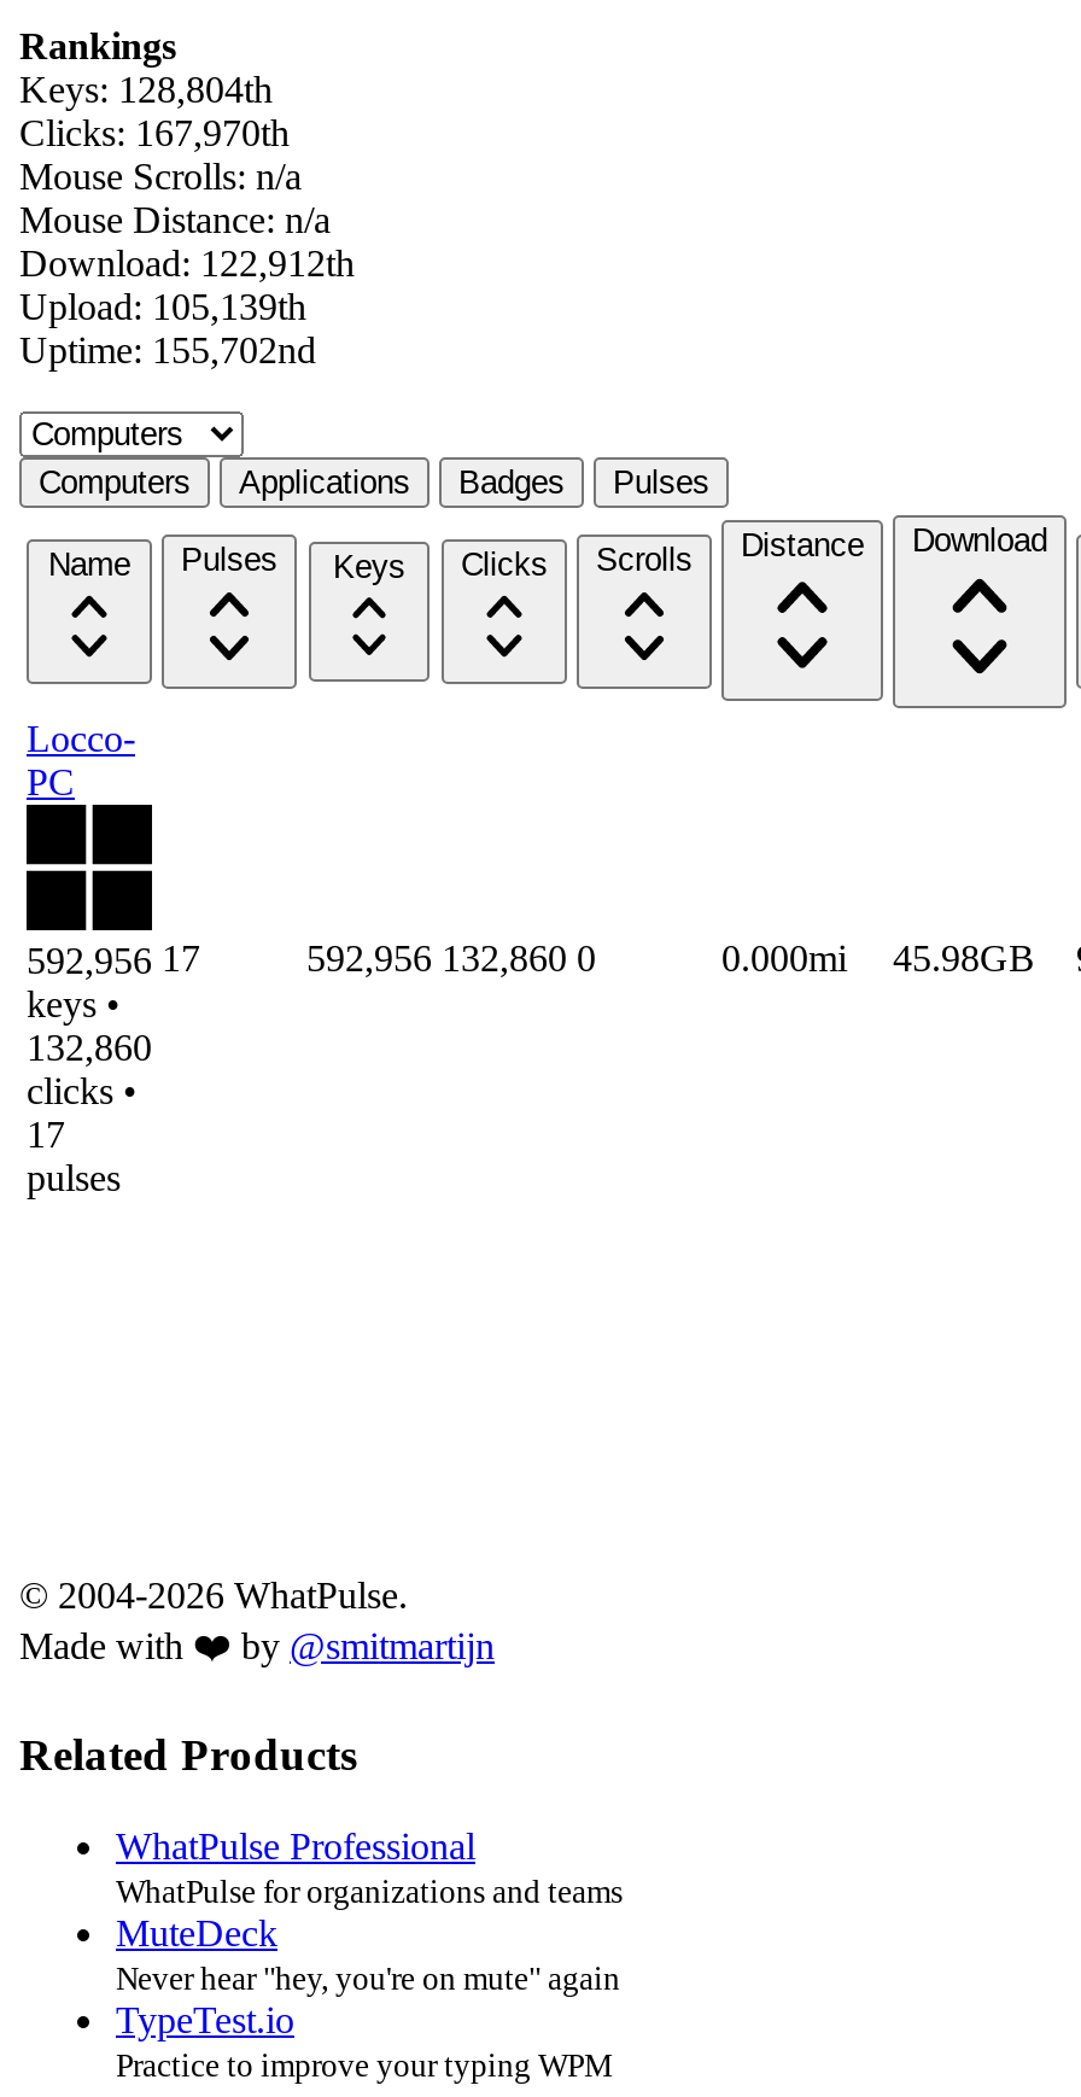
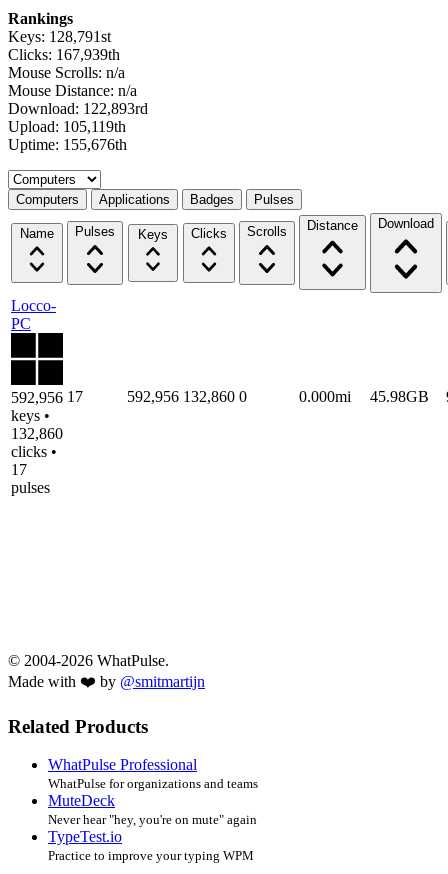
[19,69,273,110] Keys: 128,804th -> [8,28,111,45] Keys: 128,791st
[19,112,290,153] Clicks: 167,970th -> [8,46,120,63] Clicks: 167,939th
[19,242,355,283] Download: 122,912th -> [8,100,148,117] Download: 122,893rd
[19,286,306,327] Upload: 105,139th -> [8,118,126,135] Upload: 105,119th
[19,329,316,370] Uptime: 155,702nd -> [8,136,127,153] Uptime: 155,676th

